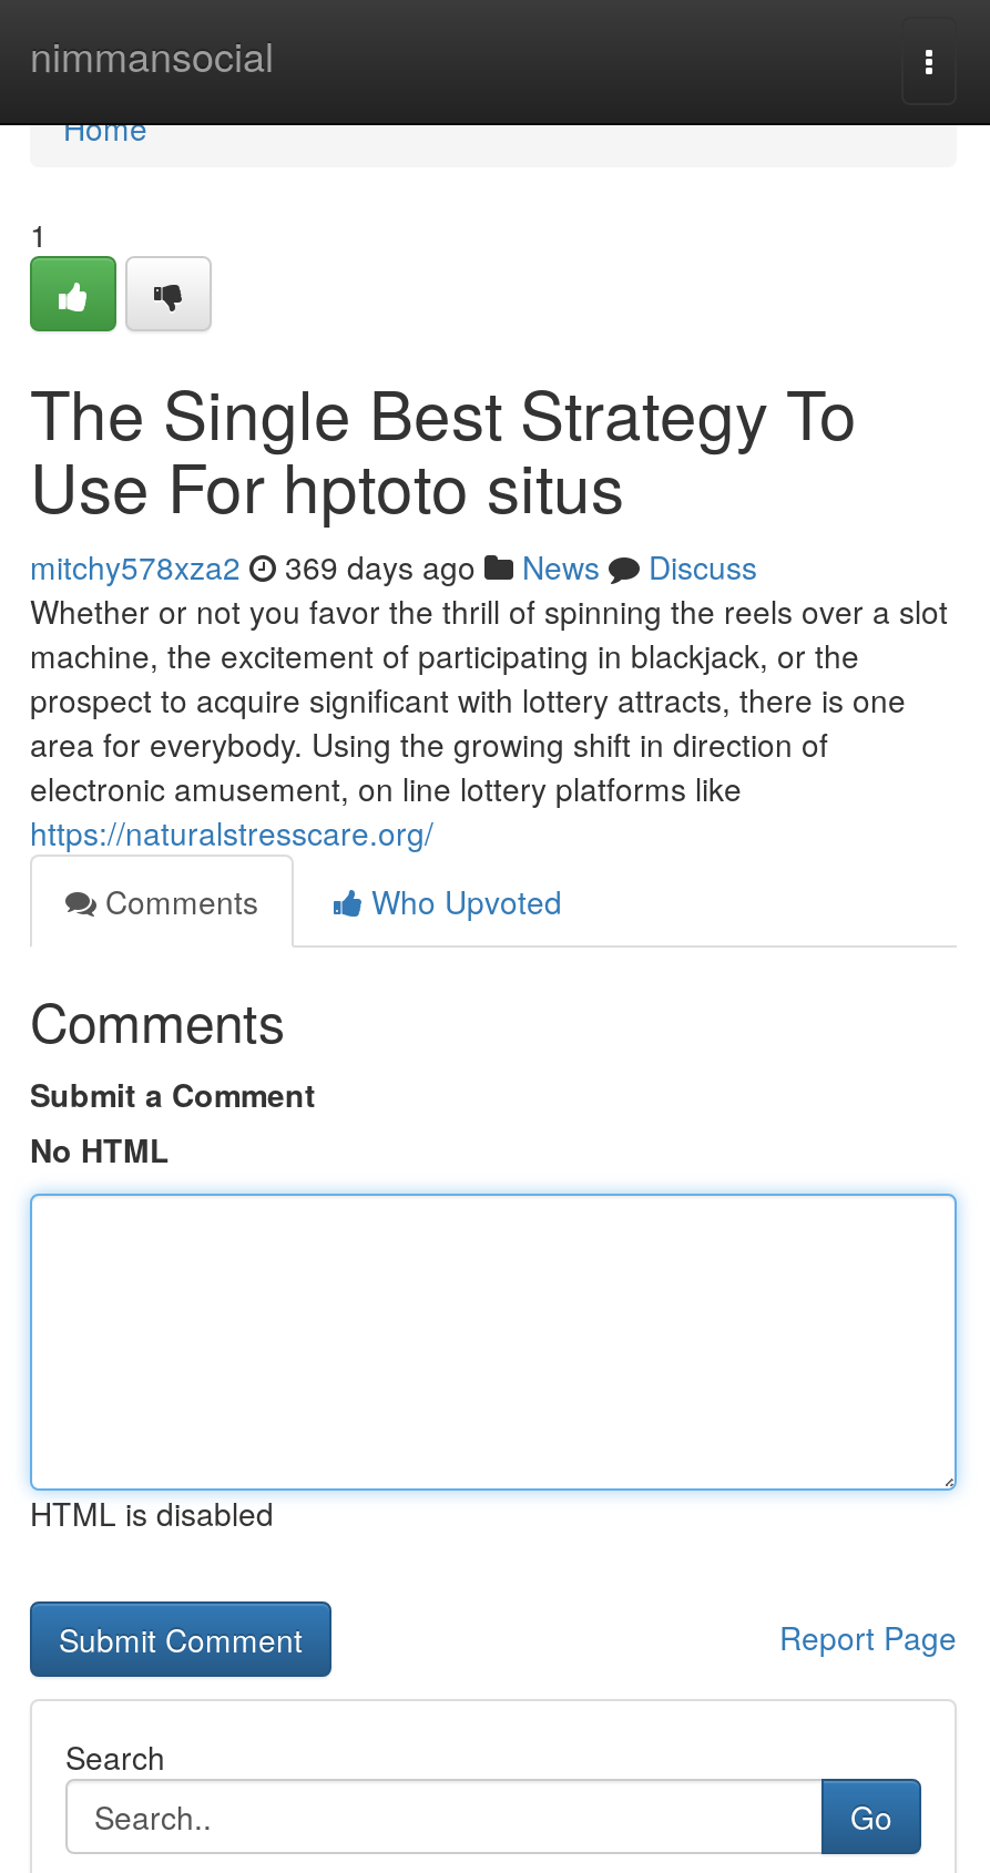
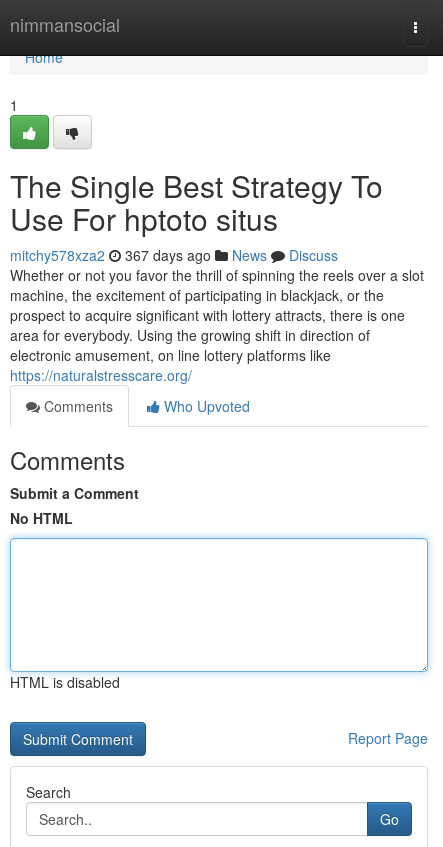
[30,544,757,588] mitchy578xza2 369 days ago News Discuss -> [10,245,338,265] mitchy578xza2 367 days ago News Discuss

